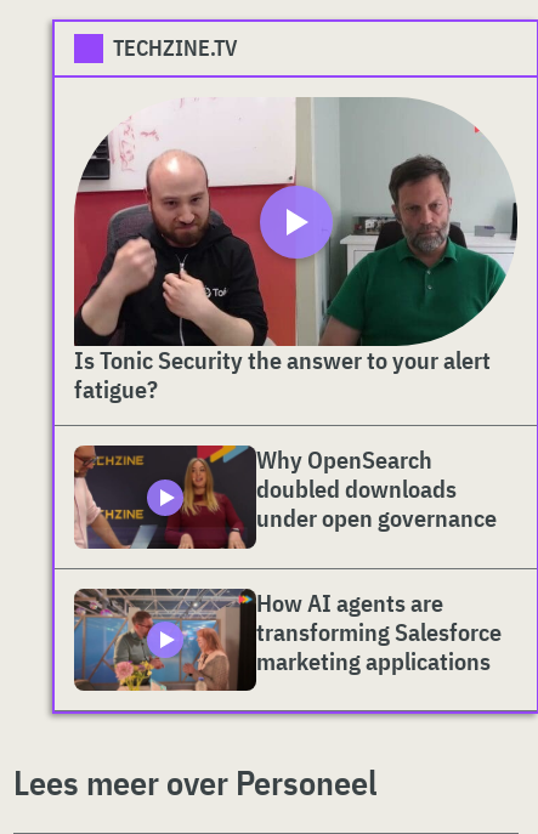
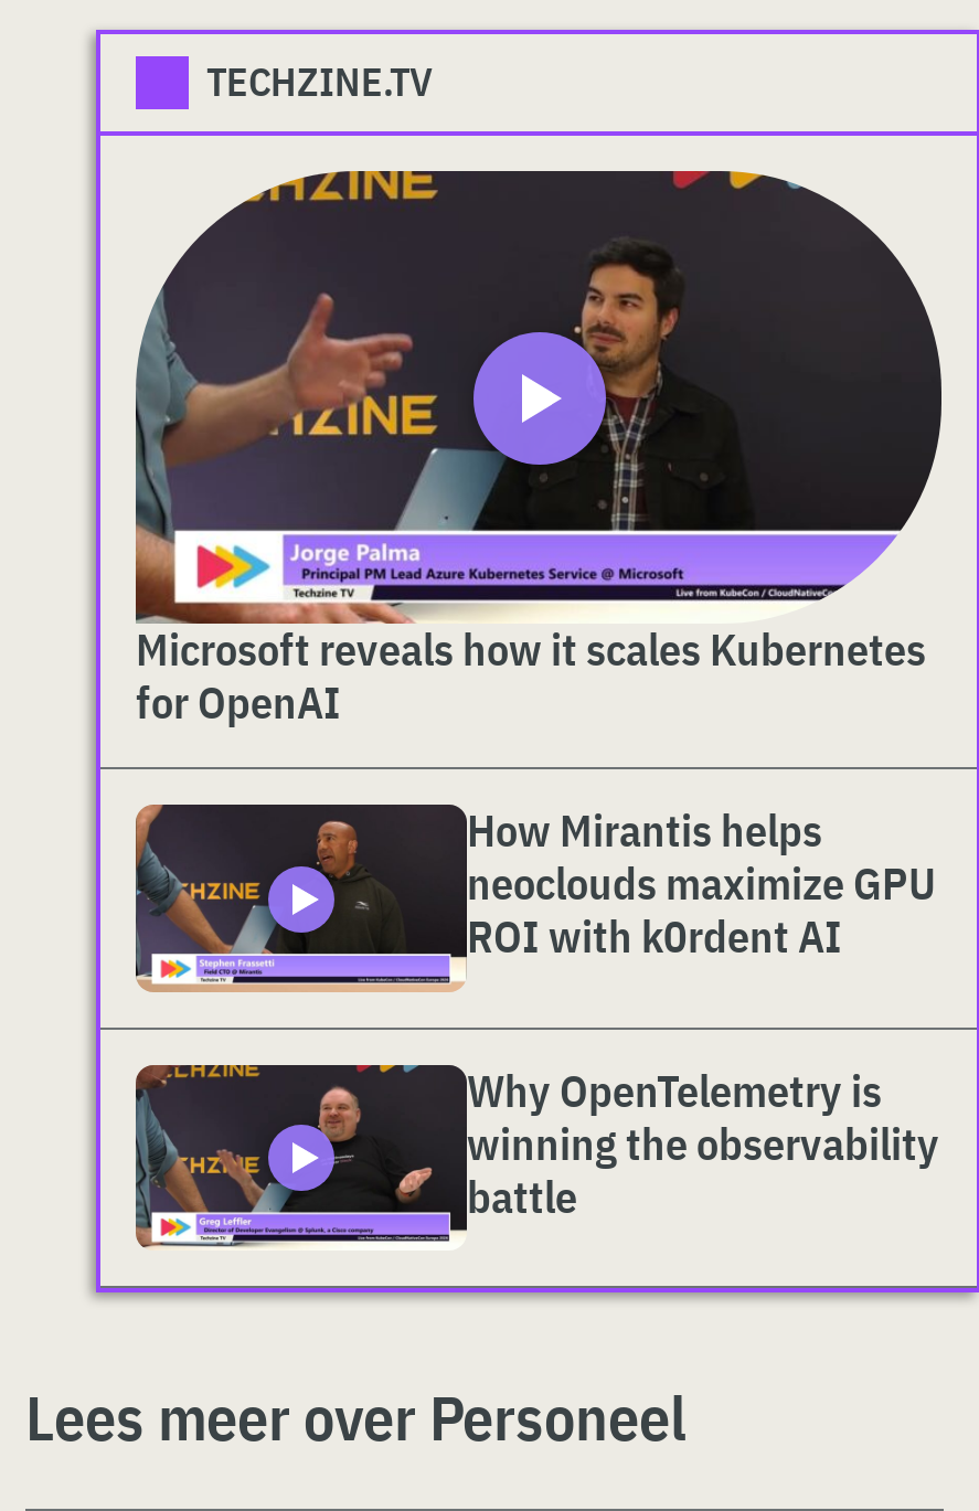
[73,97,516,406] [image] | Is Tonic Security the answer to your alert | fatigue? -> [134,169,941,732] [image] | Microsoft reveals how it scales Kubernetes | for OpenAI
[74,443,497,550] [image] | Why OpenSearch | doubled downloads | under open governance -> [134,801,935,992] [image] | How Mirantis helps | neoclouds maximize GPU | ROI with k0rdent AI
[74,586,502,692] [image] | How AI agents are | transforming Salesforce | marketing applications -> [136,1060,939,1251] [image] | Why OpenTelemetry is | winning the observability | battle

